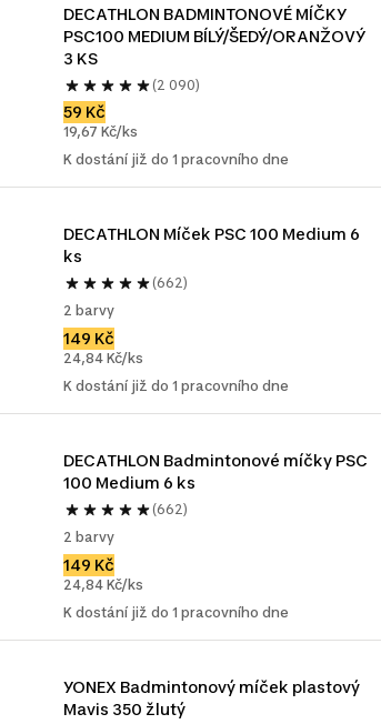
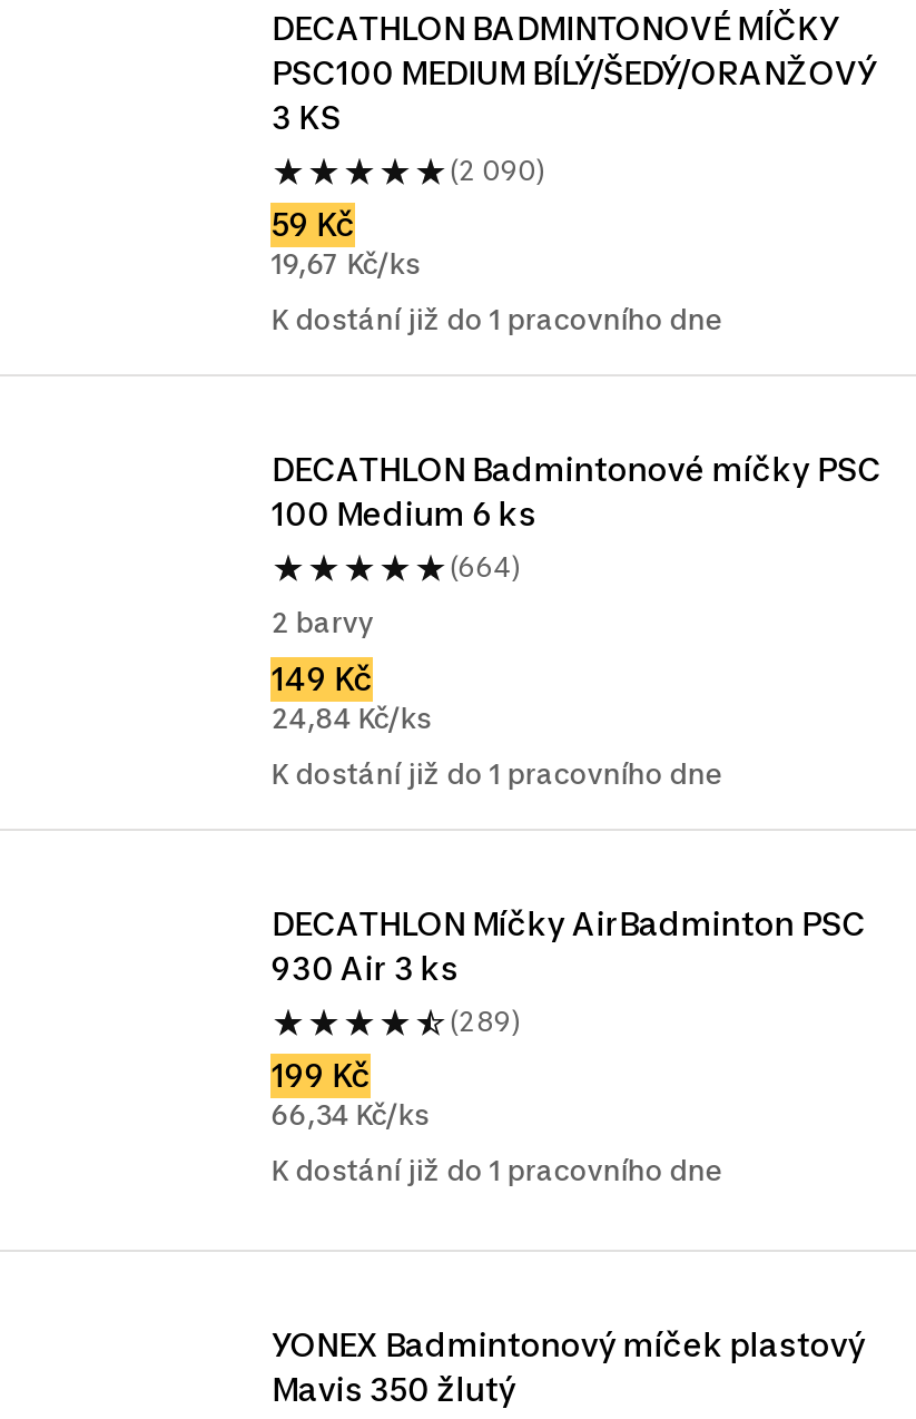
[64,224,360,265] DECATHLON Míček PSC 100 Medium 6 | ks -> none
[153,274,188,291] (662) -> [449,550,520,584] (664)
moved [64,451,368,492] -> [271,450,881,532]: DECATHLON Badmintonové míčky PSC | 100 Medium 6 ks
[64,501,188,593] (662) | 2 barvy | 149 Kč | 24,84 Kč/ks -> [271,904,865,1132] DECATHLON Míčky AirBadminton PSC | 930 Air 3 ks | (289) | 199 Kč | 66,34 Kč/ks

